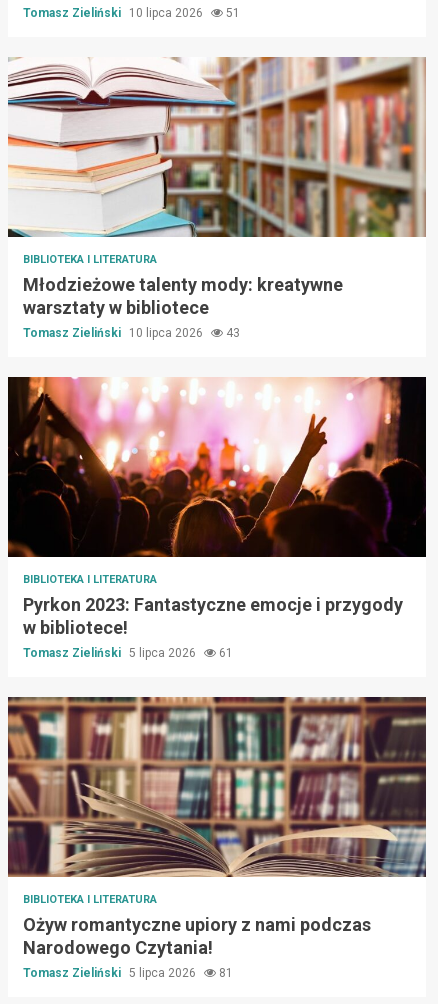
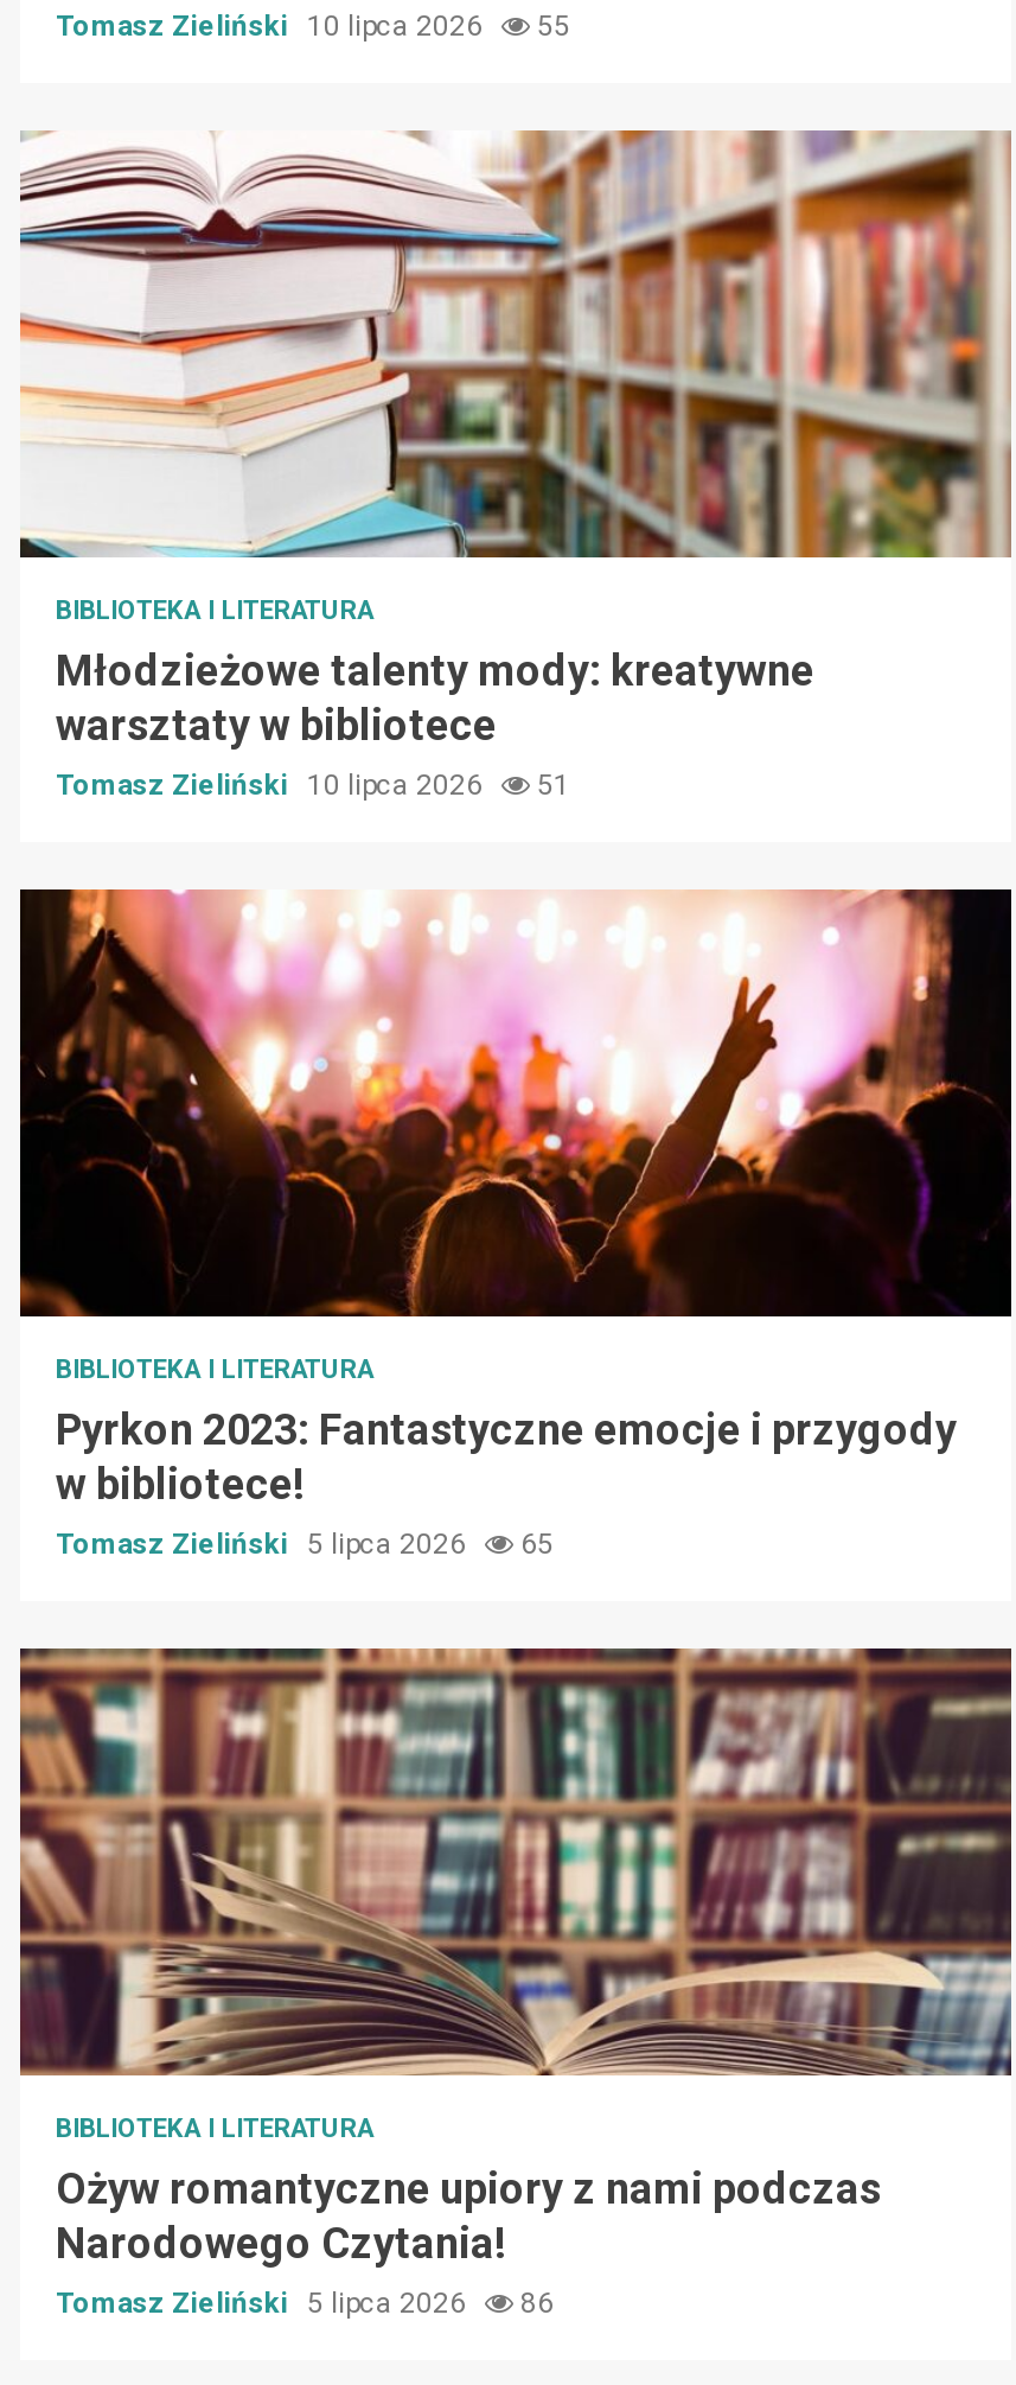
[23,6,240,20] Tomasz Zieliński 10 lipca 2026 51 -> [56,11,570,44] Tomasz Zieliński 10 lipca 2026 55
[23,326,240,340] Tomasz Zieliński 10 lipca 2026 43 -> [56,770,570,803] Tomasz Zieliński 10 lipca 2026 51
[23,646,233,660] Tomasz Zieliński 5 lipca 2026 61 -> [56,1529,554,1562] Tomasz Zieliński 5 lipca 2026 65
[23,966,233,980] Tomasz Zieliński 5 lipca 2026 81 -> [56,2288,554,2321] Tomasz Zieliński 5 lipca 2026 86

